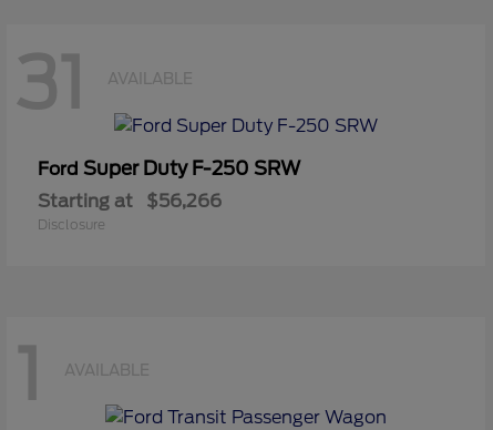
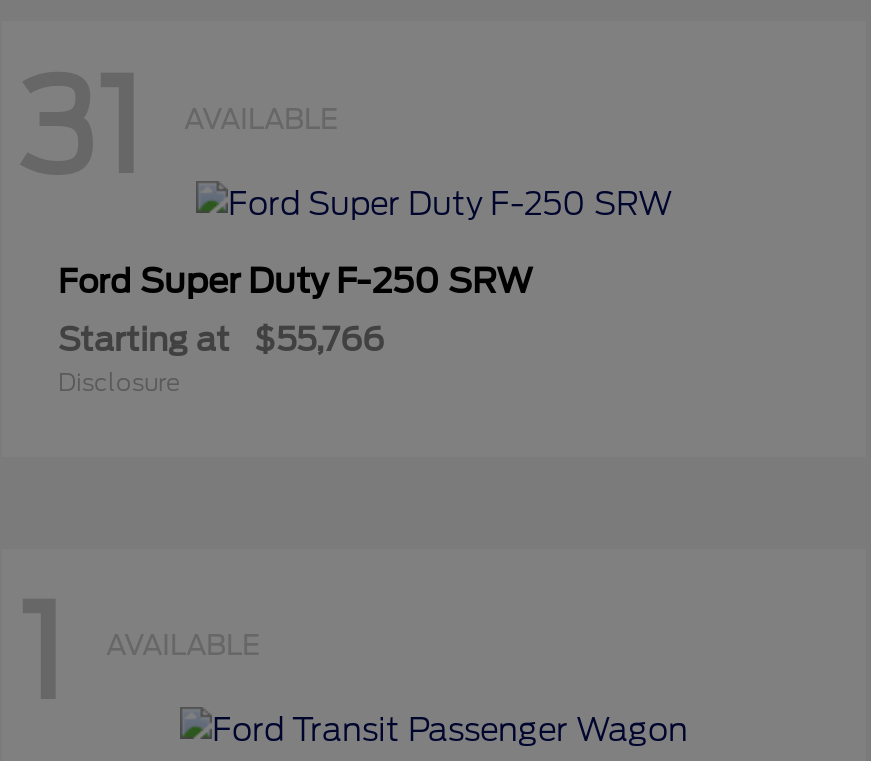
[38,190,222,211] Starting at $56,266 -> [58,320,384,358] Starting at $55,766

